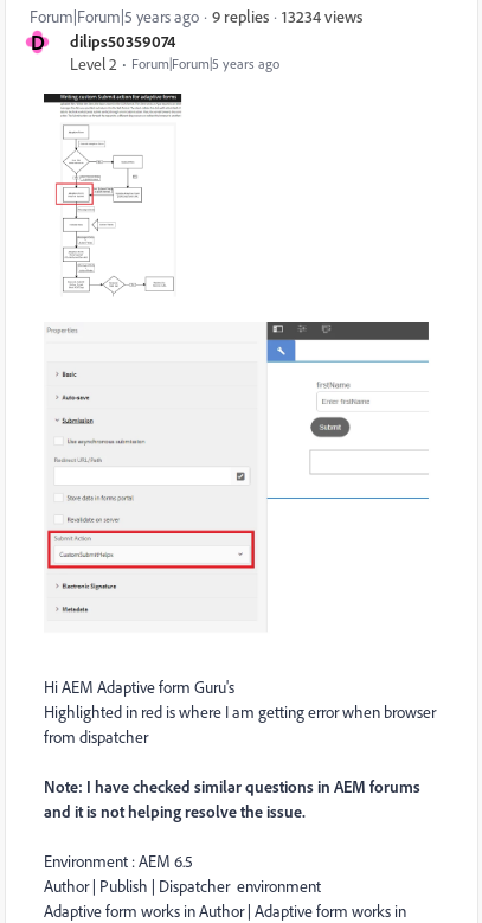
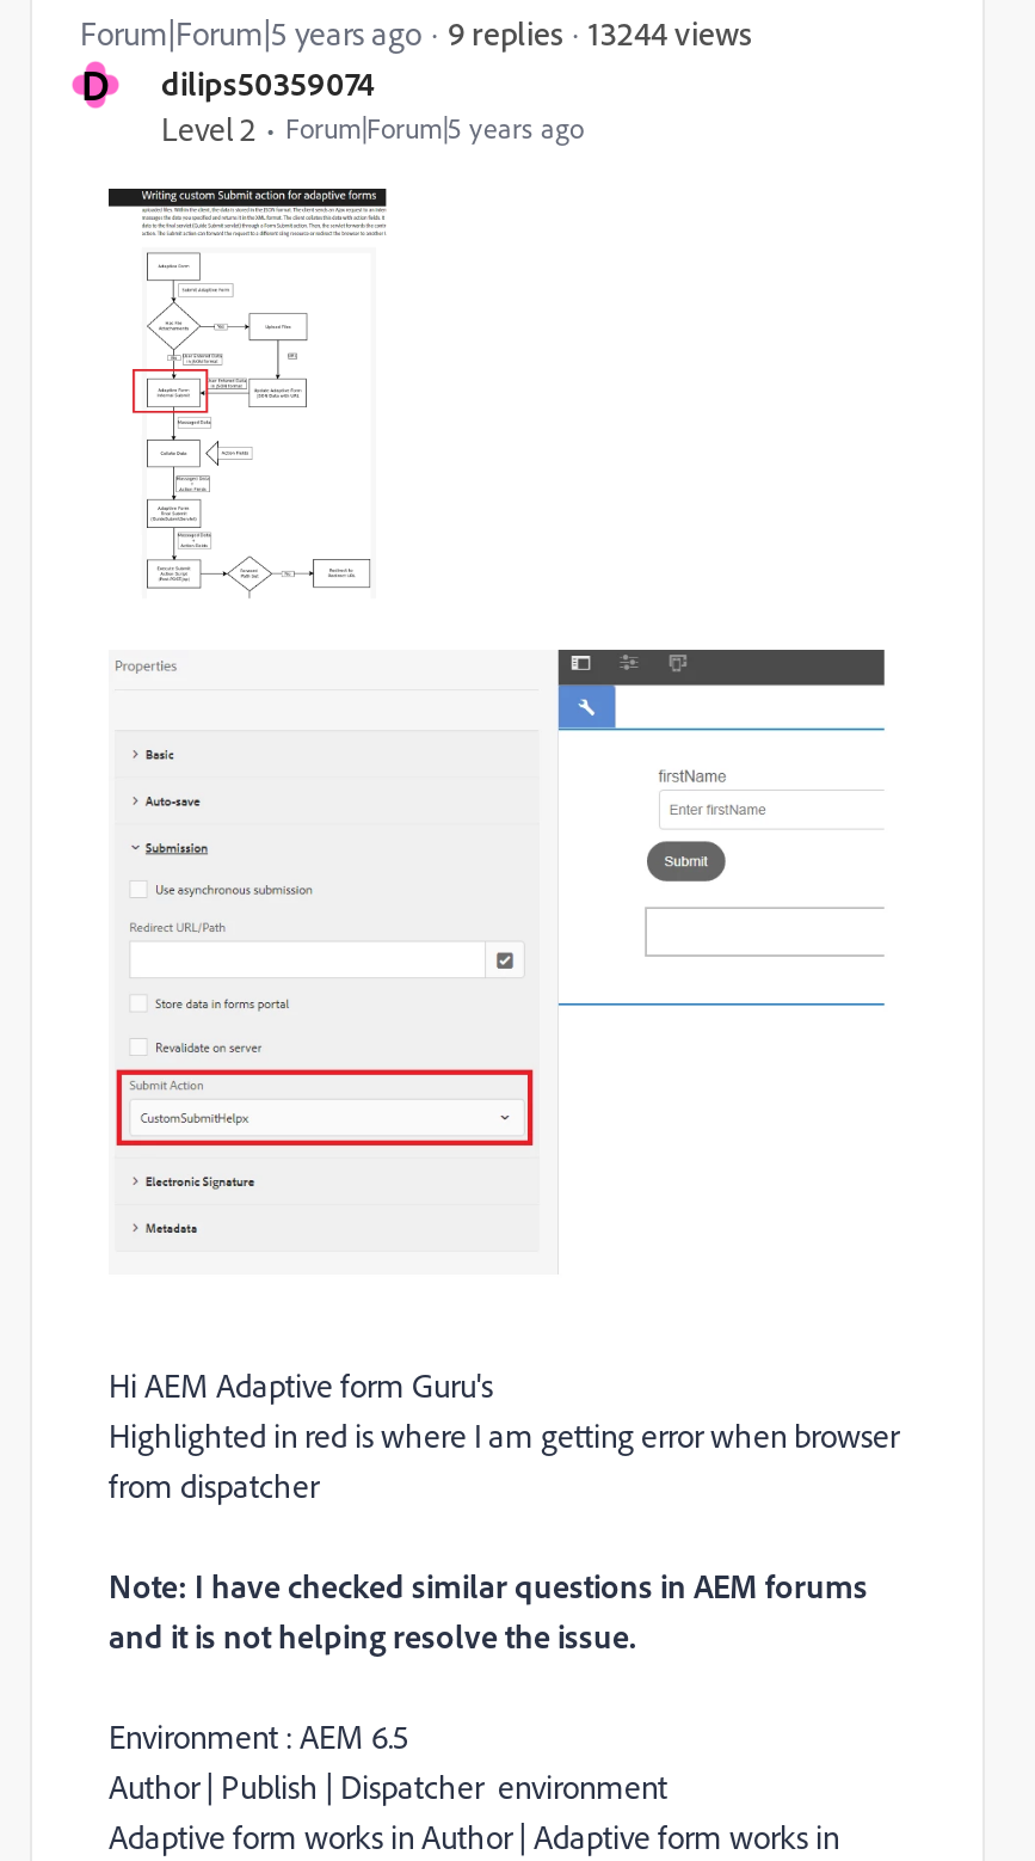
[282,5,362,25] 13234 views -> [589,11,751,51] 13244 views

